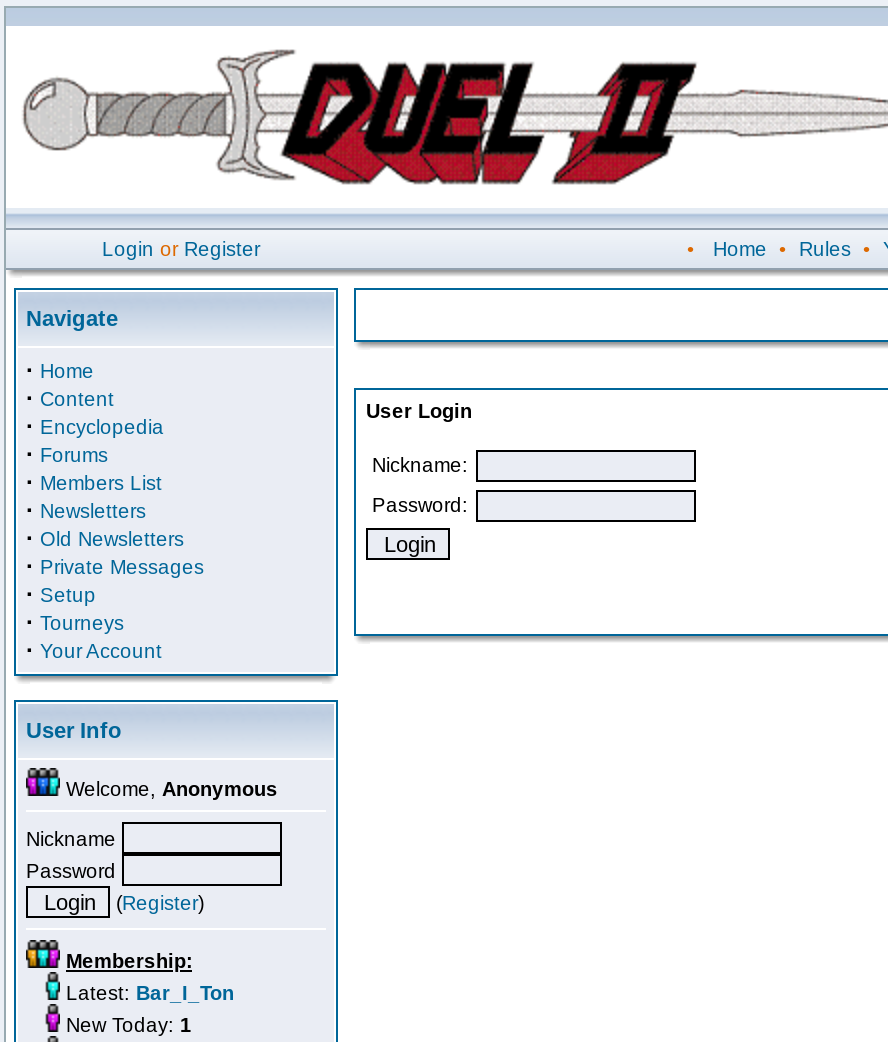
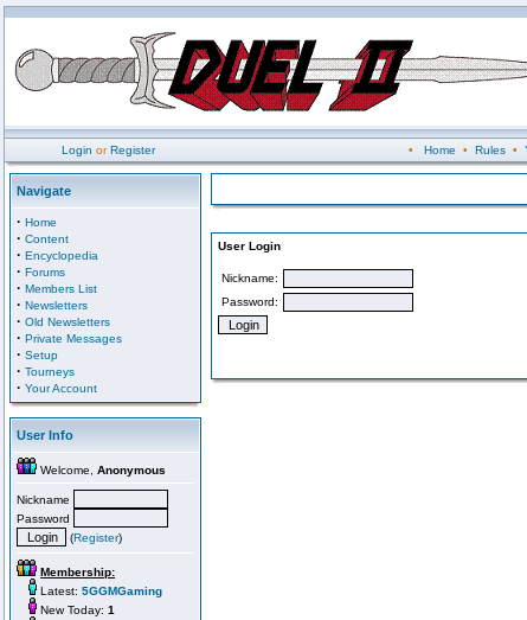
[60,982,234,1004] Latest: Bar_I_Ton -> [37,584,162,597] Latest: 5GGMGaming

